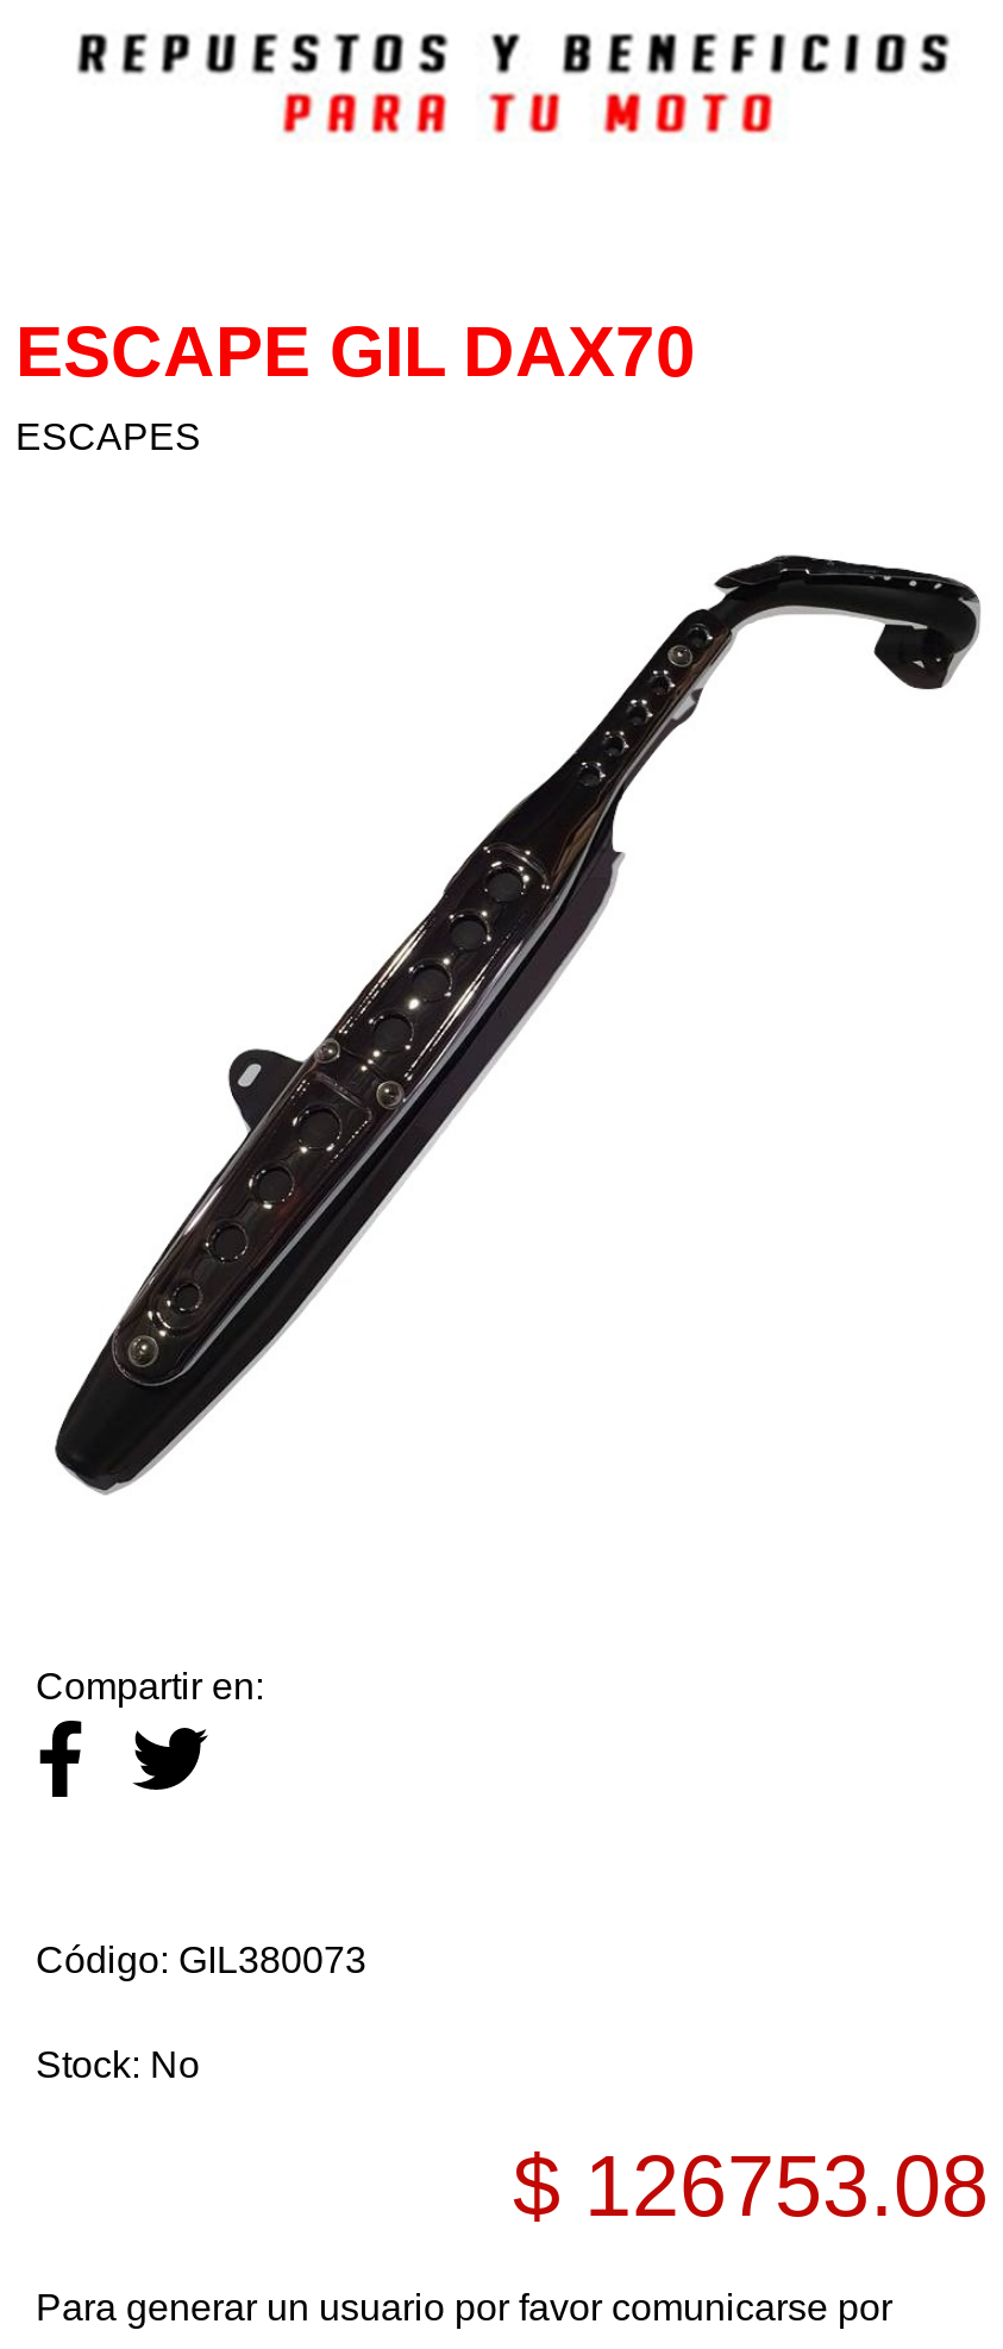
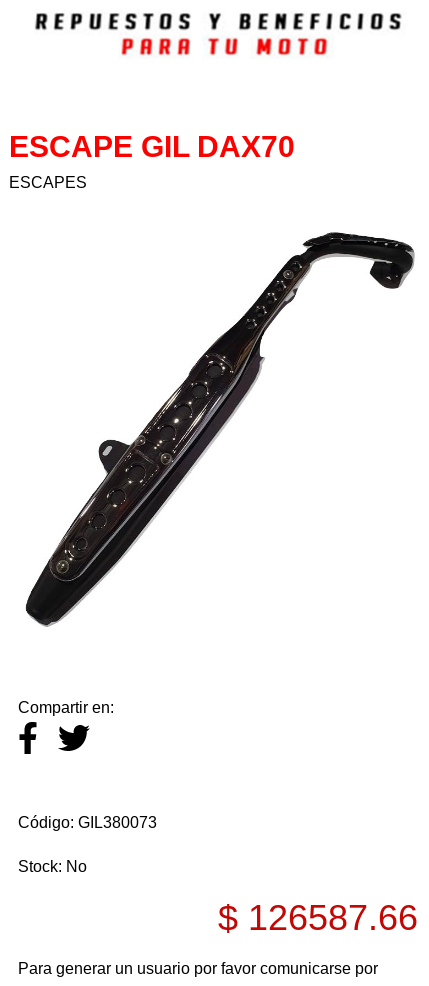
[513,2138,989,2235] $ 126753.08 -> [218,897,418,938] $ 126587.66

